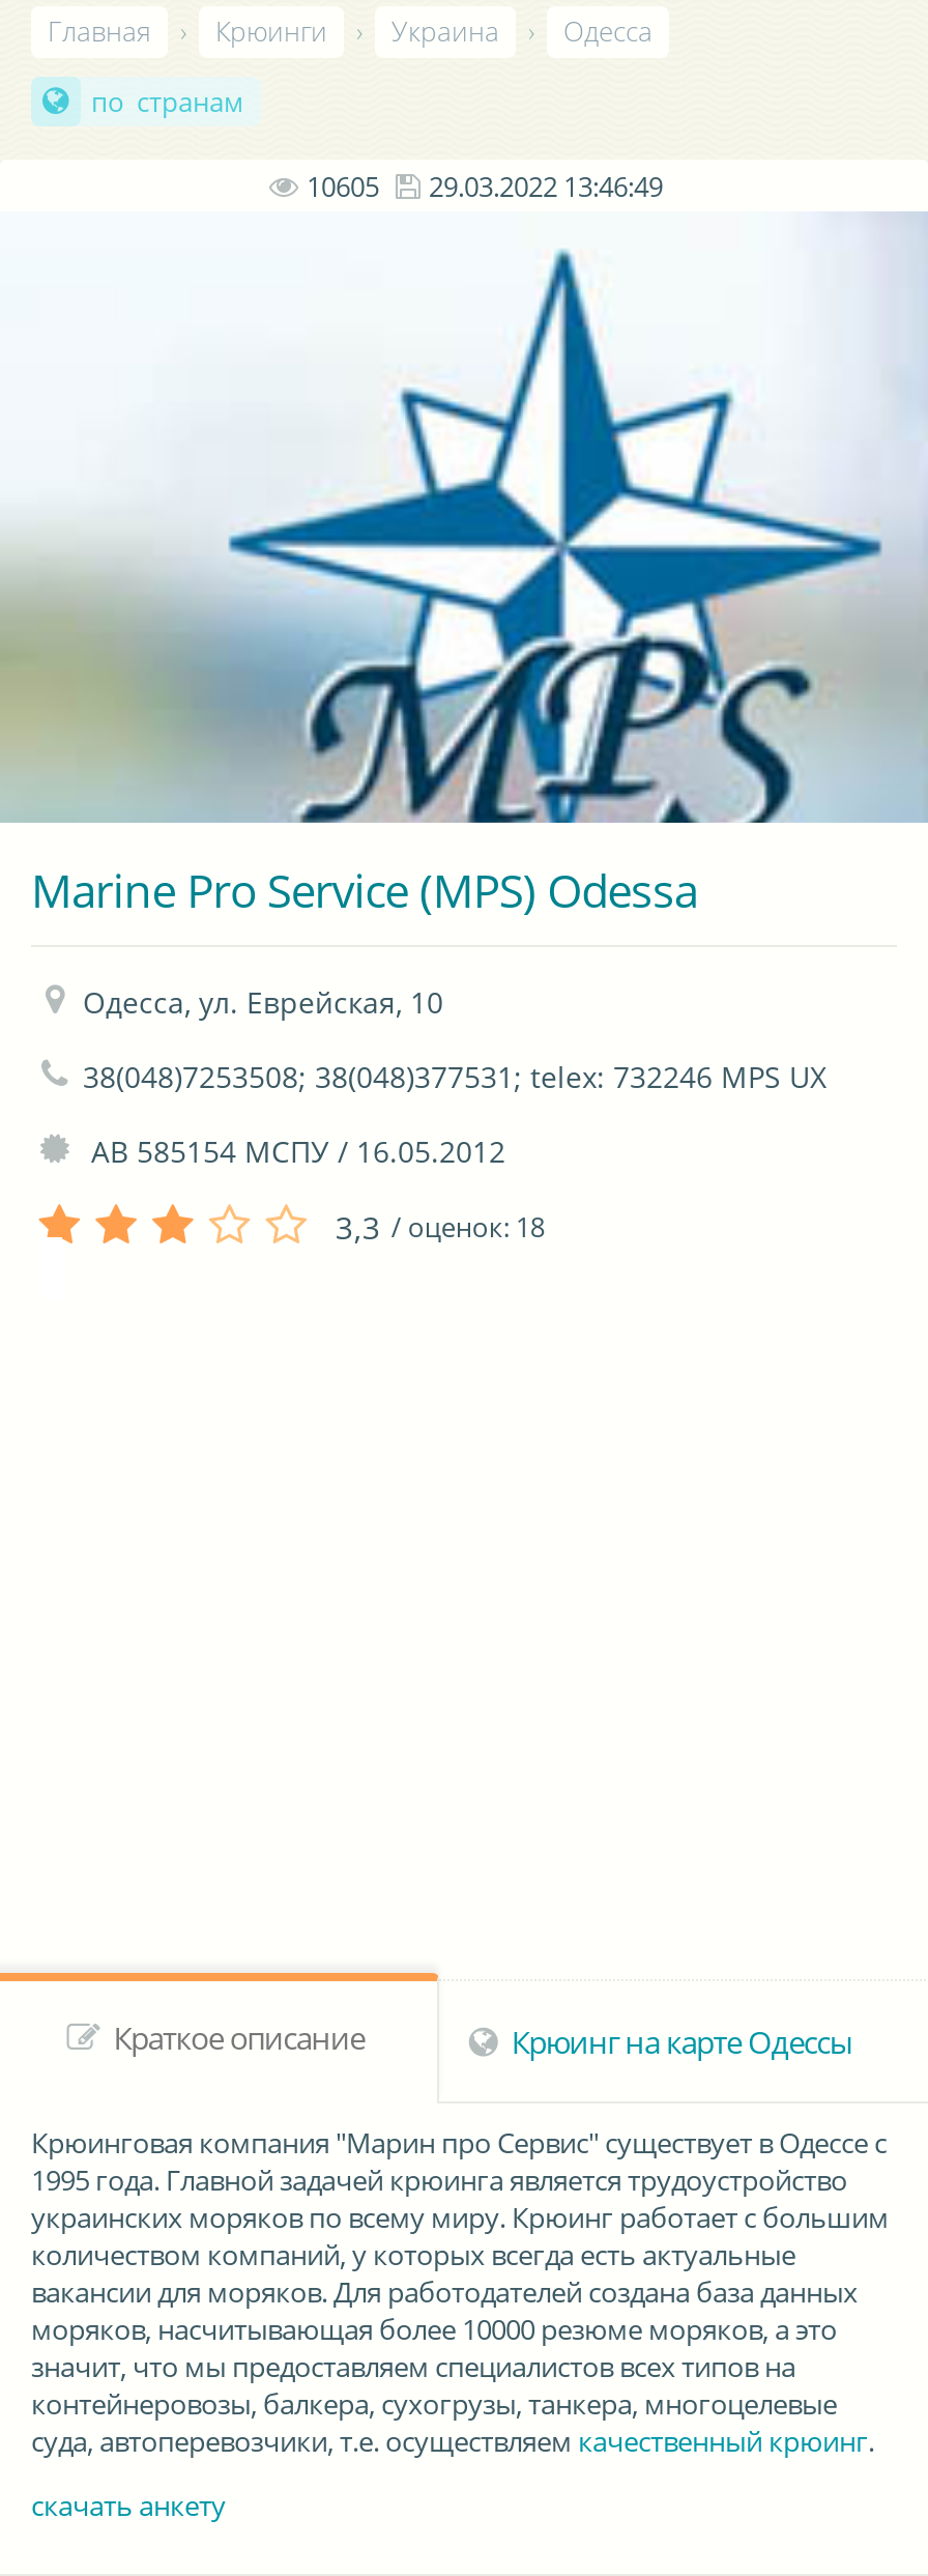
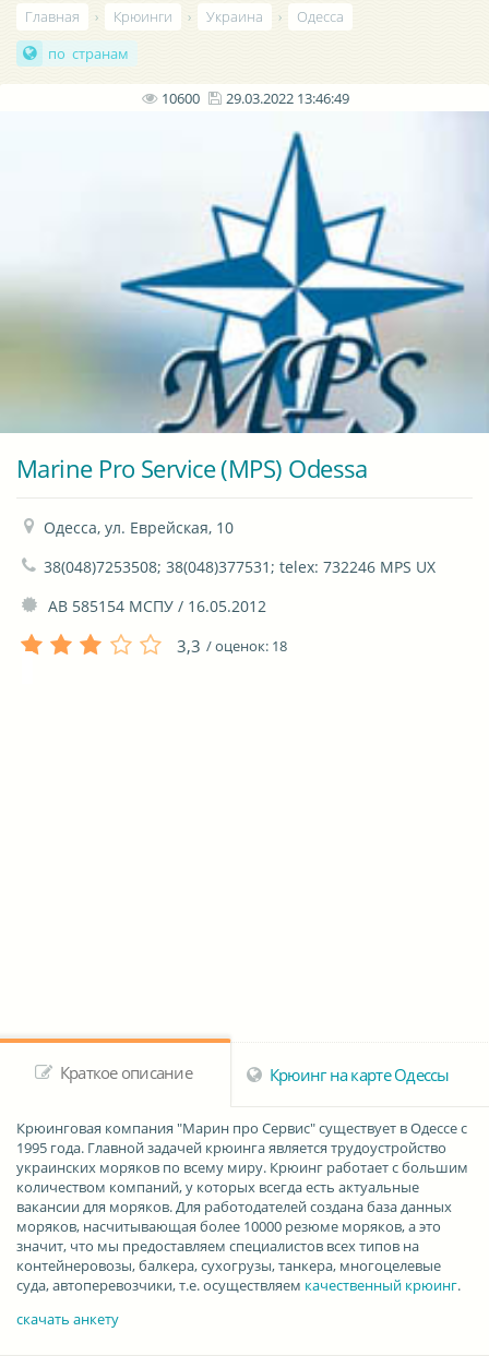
[307,168,663,205] 10605 29.03.2022 13:46:49 -> [162,88,349,108] 10600 29.03.2022 13:46:49

